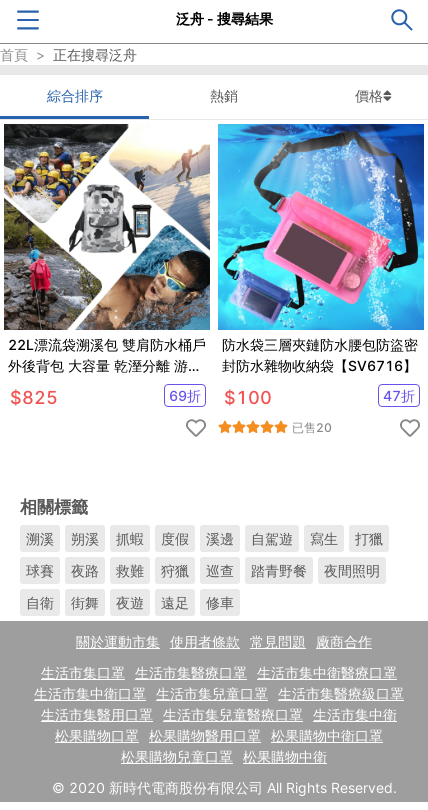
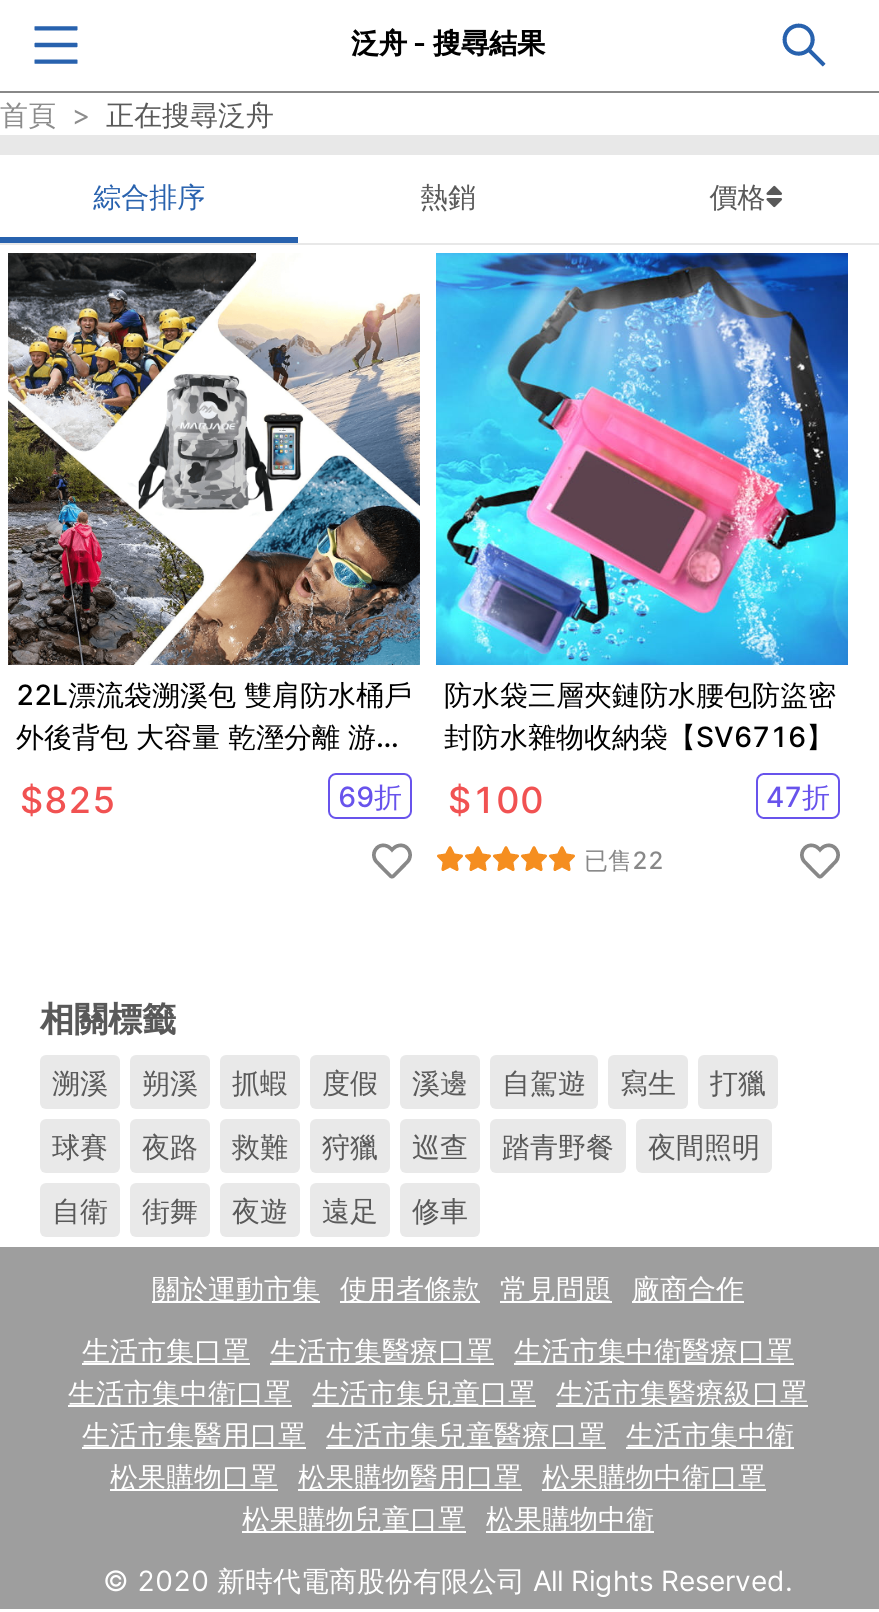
[292,420,332,435] 已售20 -> [584,845,664,875] 已售22

